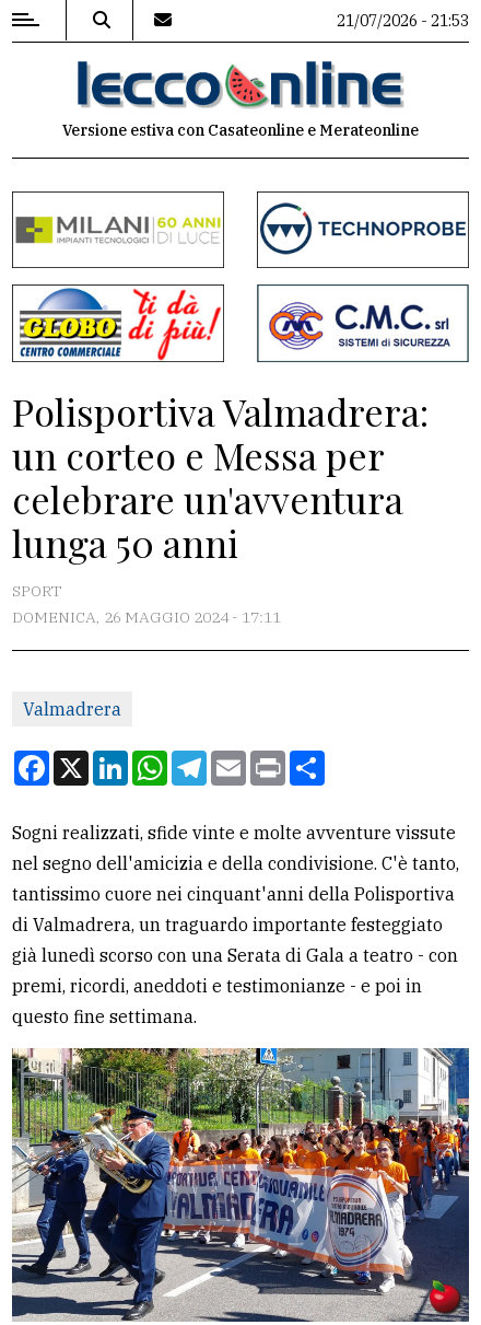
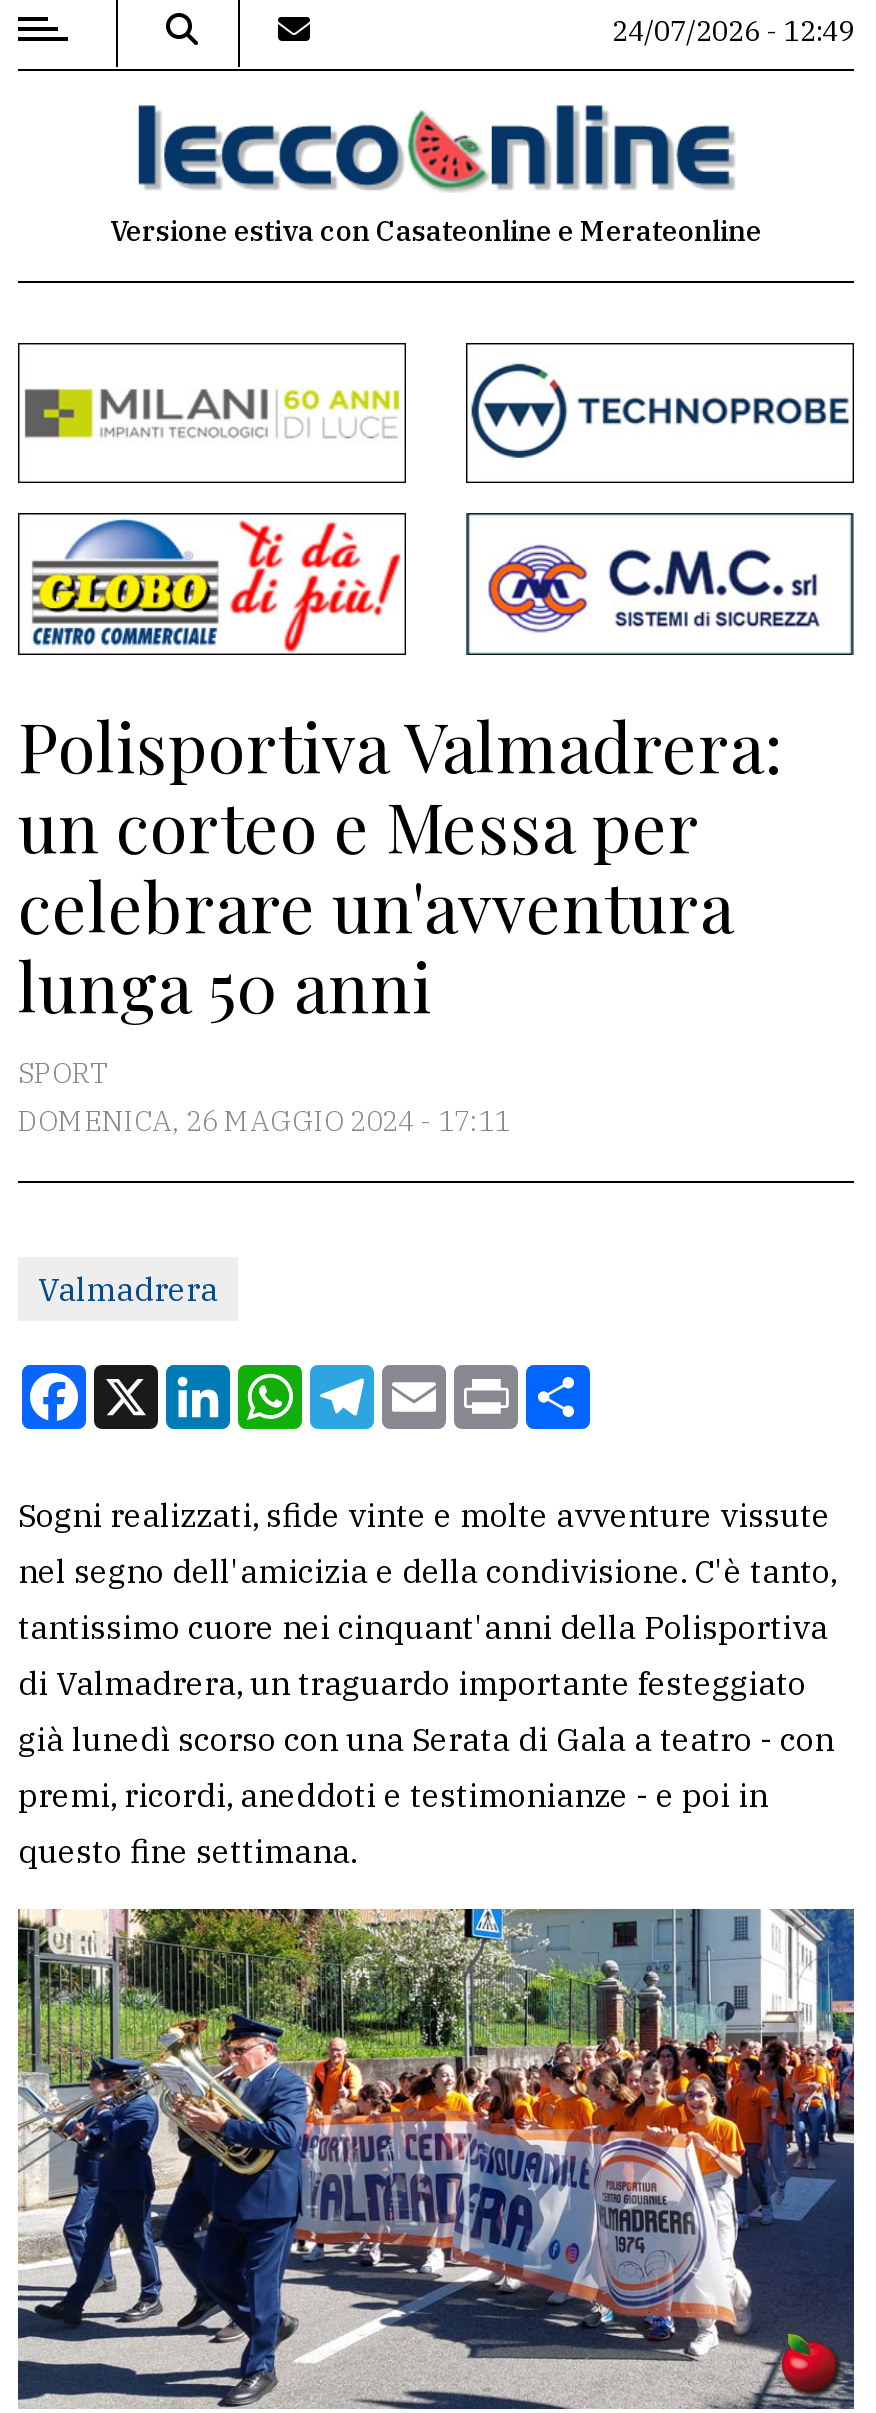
[337,11,469,31] 21/07/2026 - 21:53 -> [612,13,854,49] 24/07/2026 - 12:49

